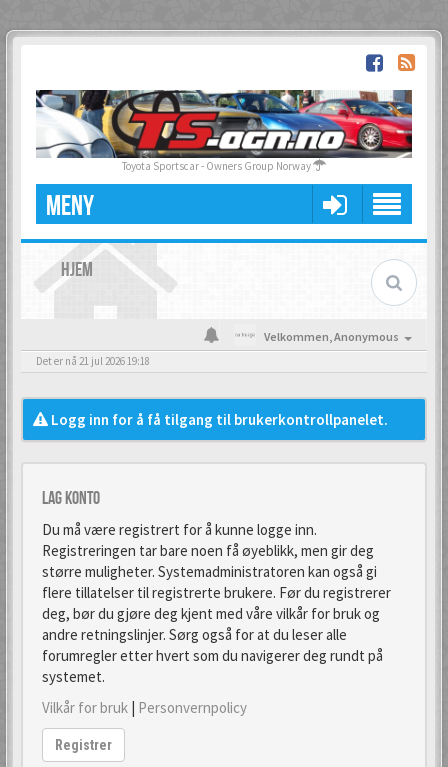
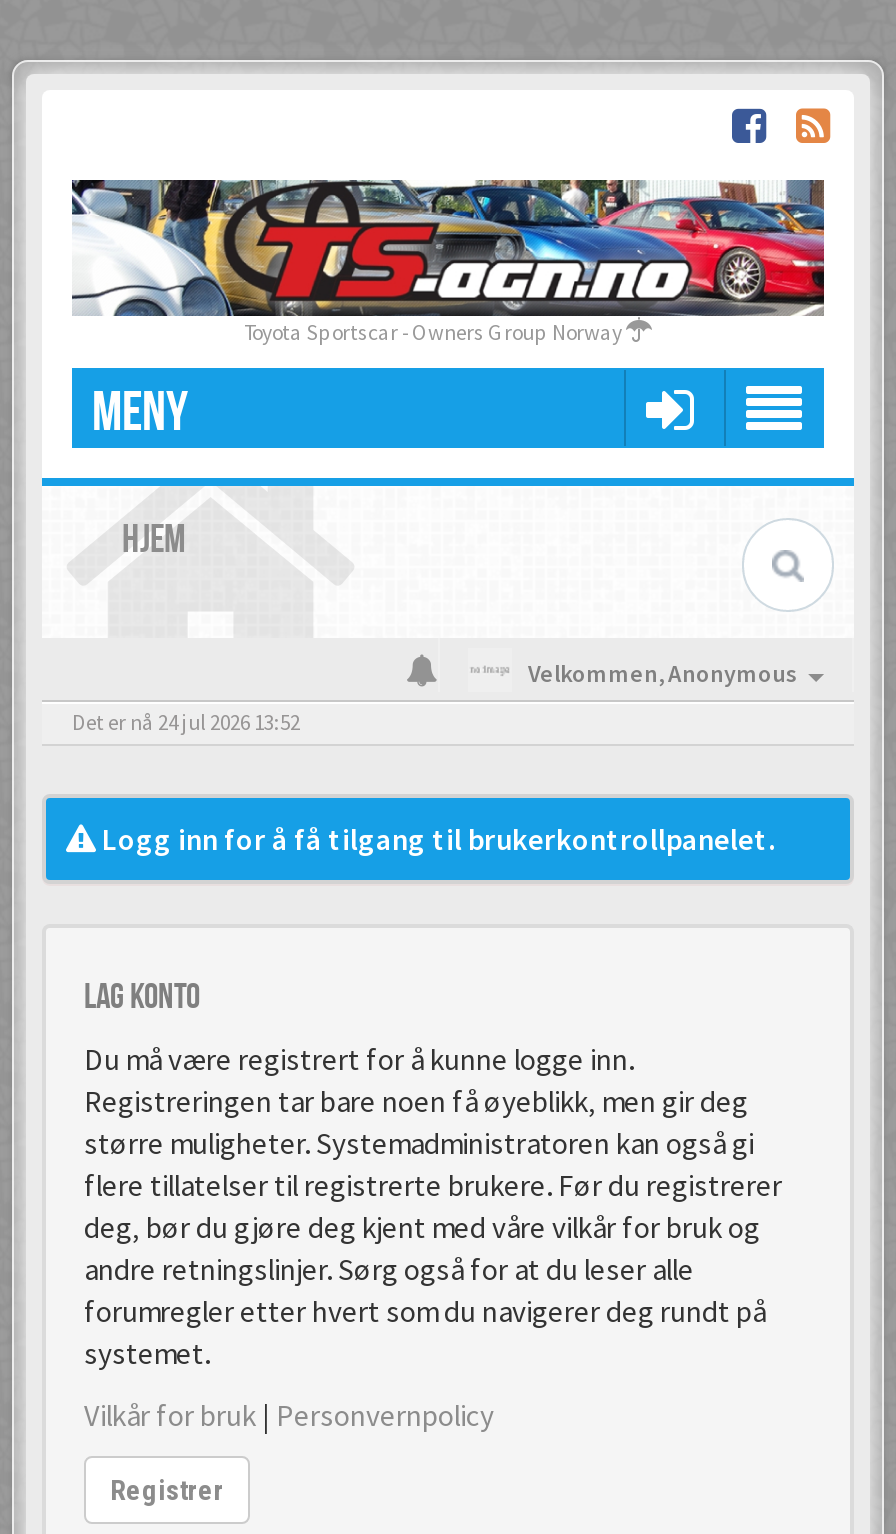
[36,354,150,368] Det er nå 21 jul 2026 19:18 -> [72,708,300,736] Det er nå 24 jul 2026 13:52

